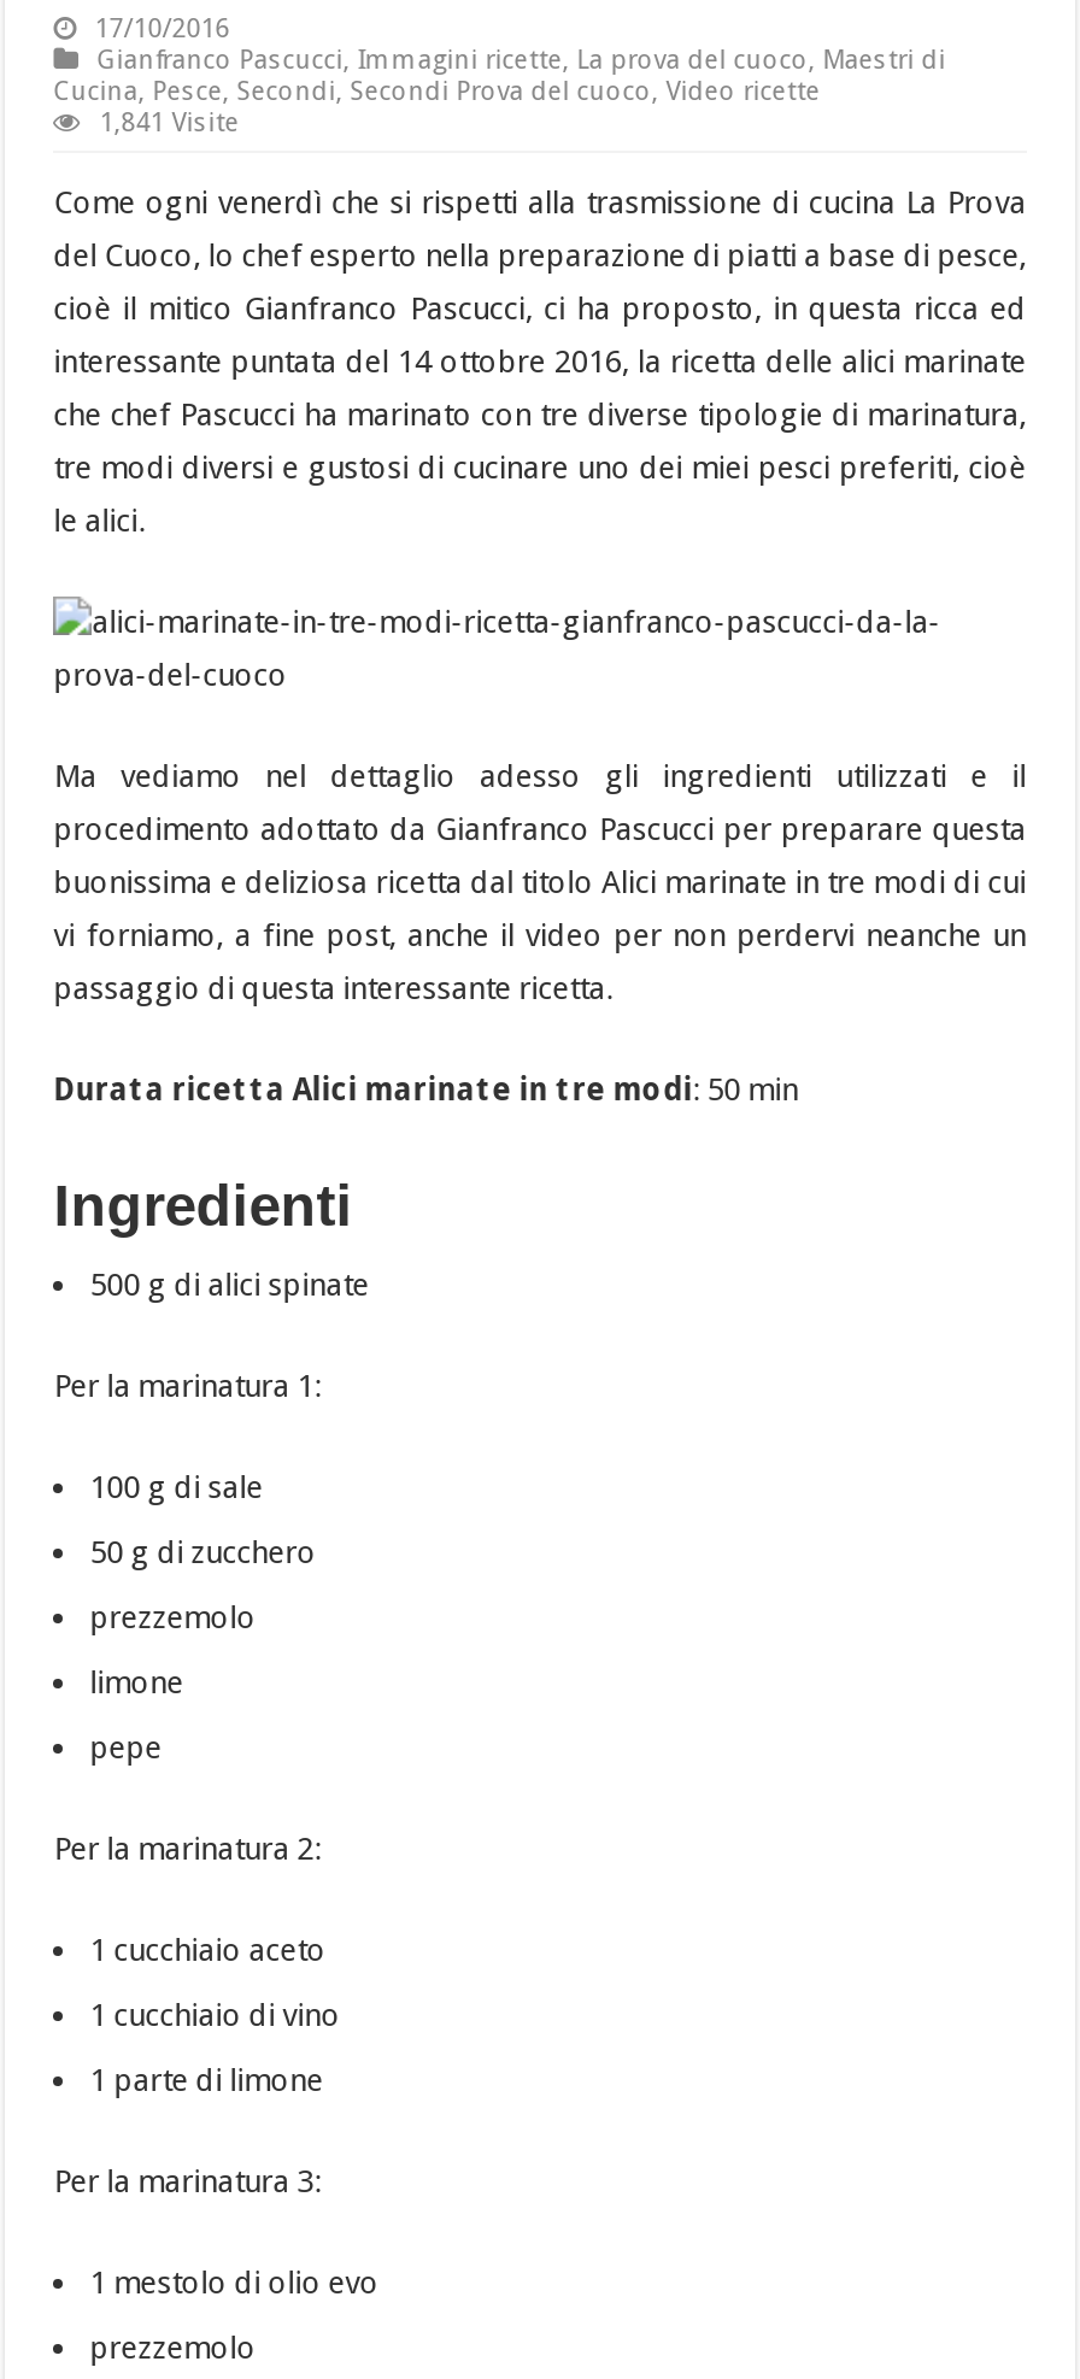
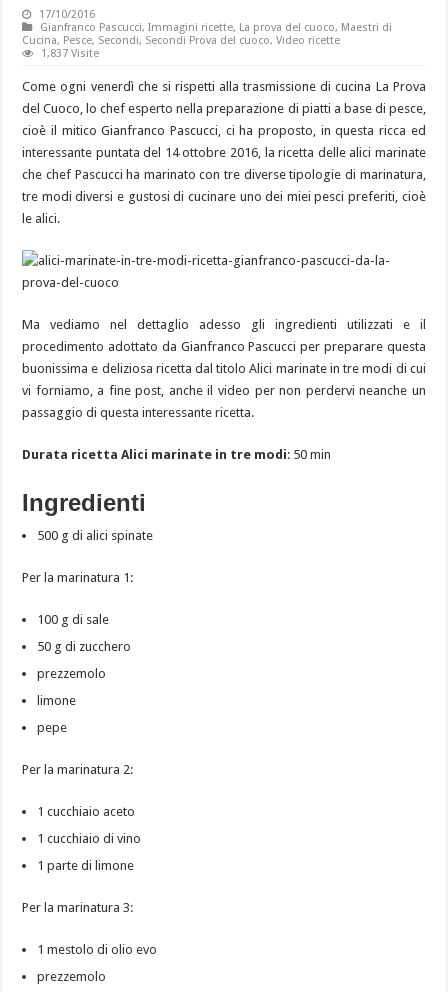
[99,107,239,138] 1,841 Visite -> [41,47,99,60] 1,837 Visite

